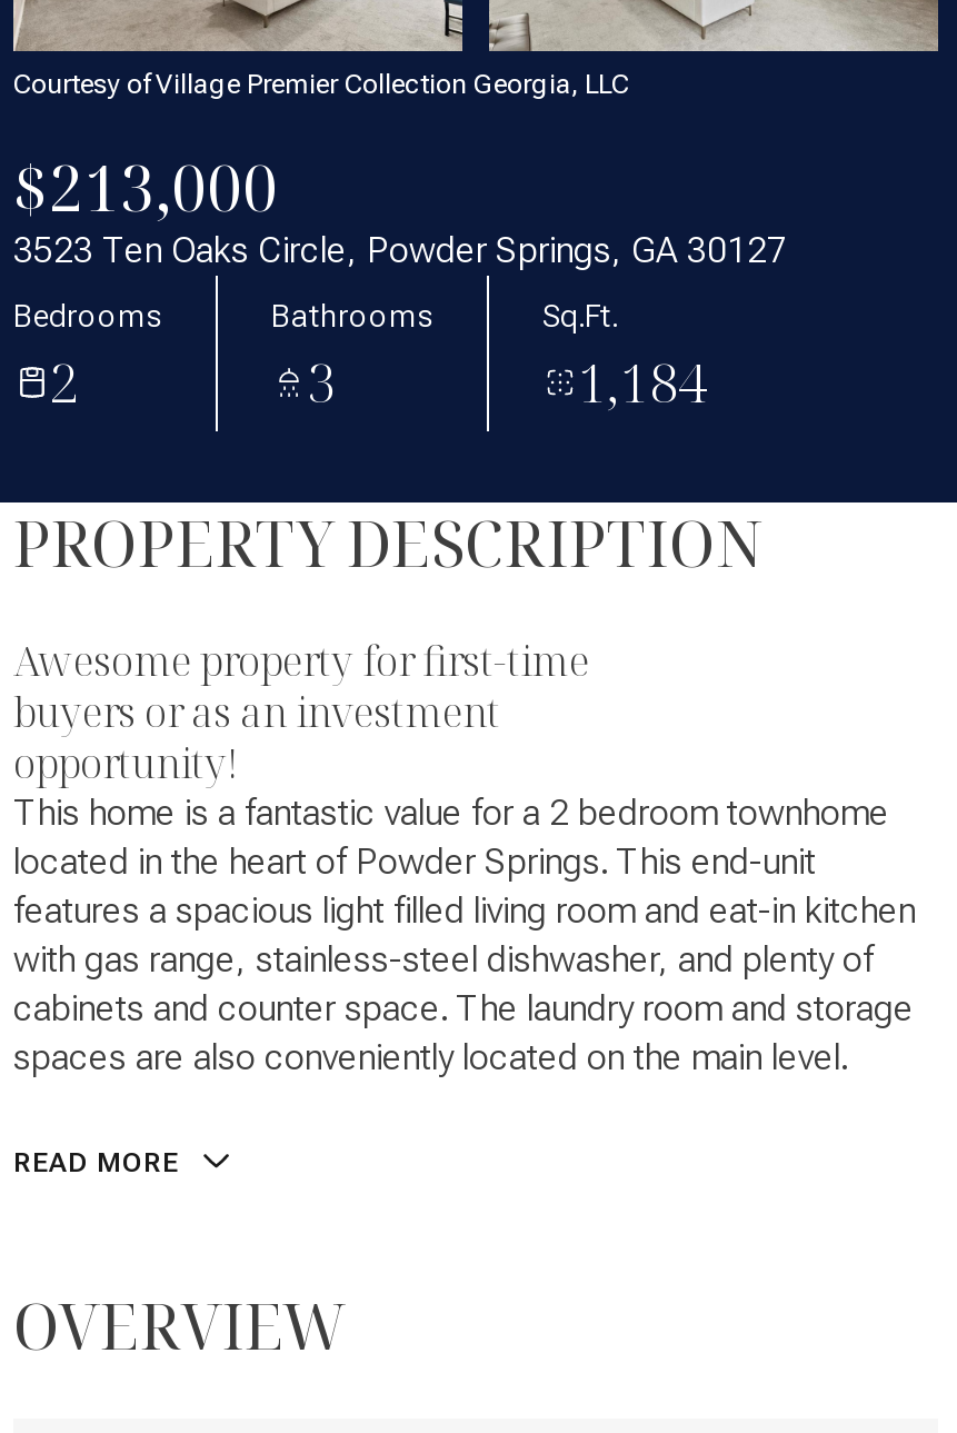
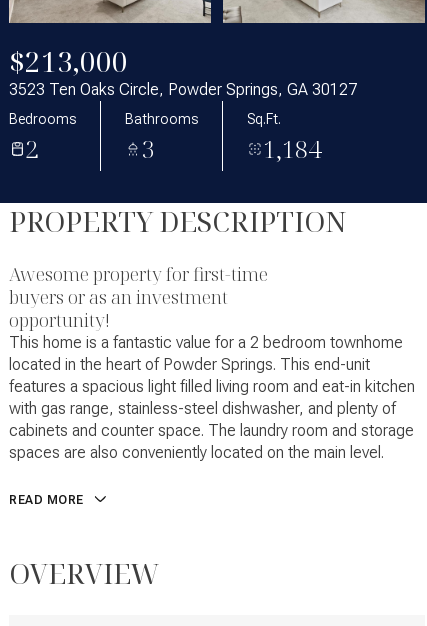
[13,69,629,100] Courtesy of Village Premier Collection Georgia, LLC -> none

